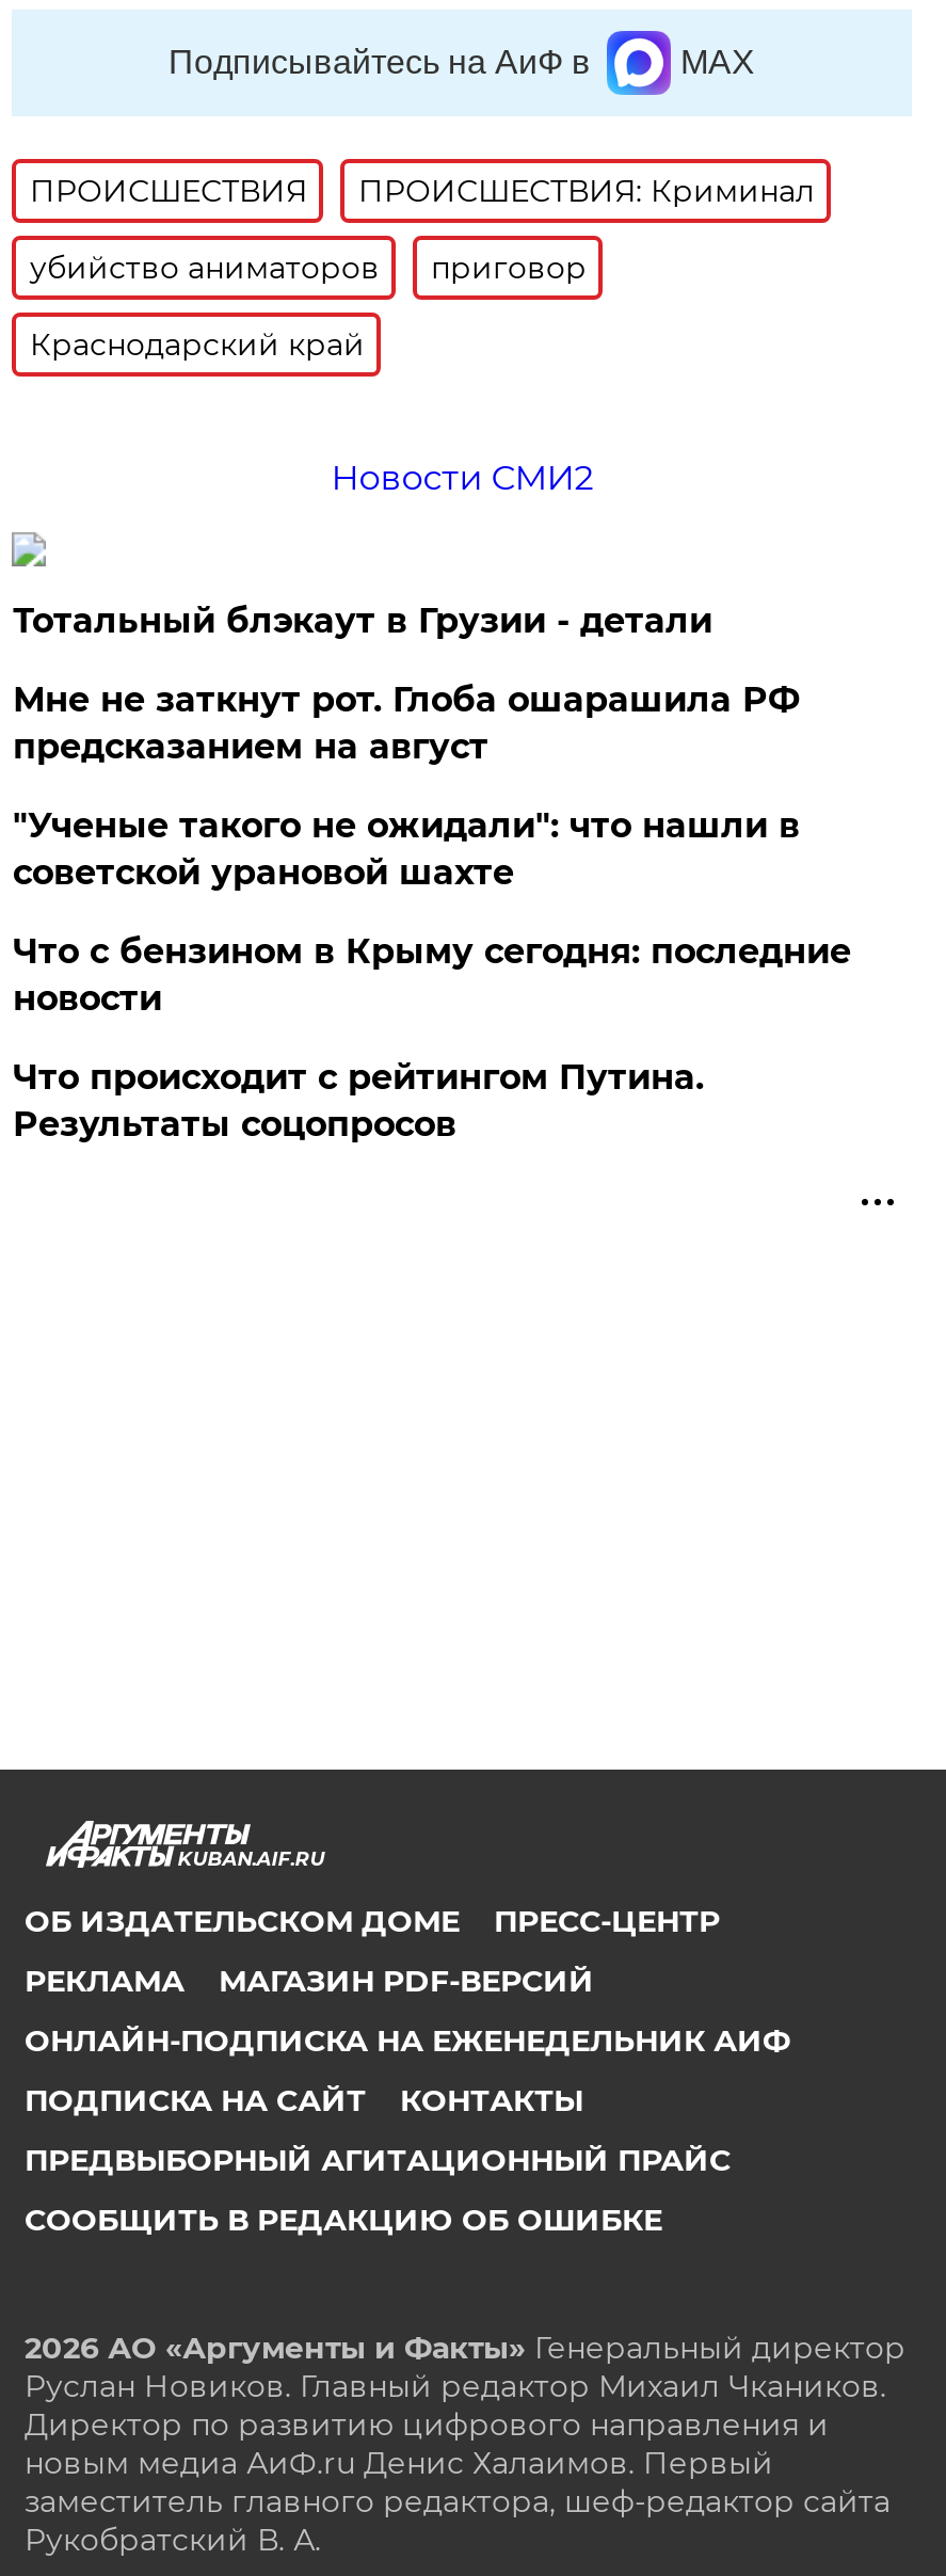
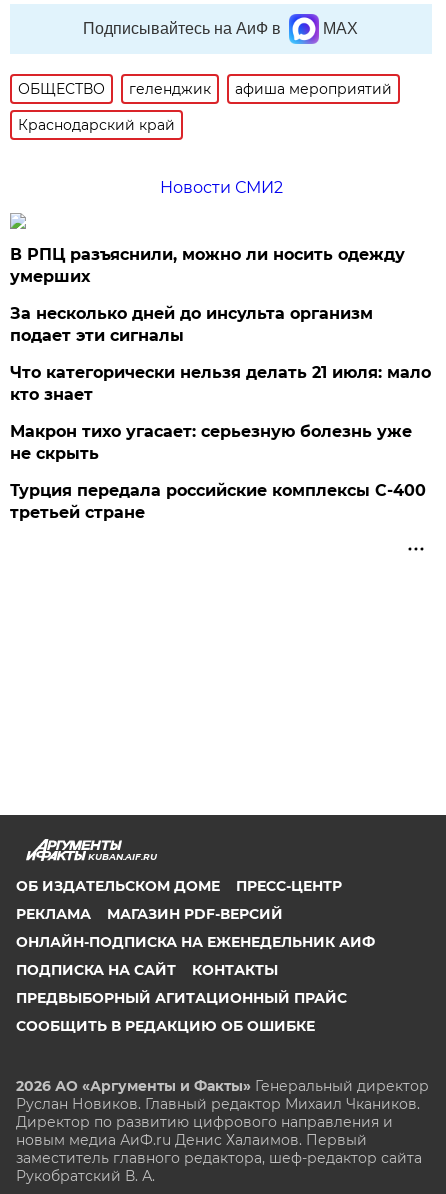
[30,172,815,287] ПРОИСШЕСТВИЯ | ПРОИСШЕСТВИЯ: Криминал | убийство аниматоров | приговор -> [18,80,392,98] ОБЩЕСТВО | геленджик | афиша мероприятий
moved [30,325,593,498] -> [18,116,283,197]: Краснодарский край | Новости СМИ2
[13,601,712,641] Тотальный блэкаут в Грузии - детали -> [10,245,405,286] В РПЦ разъяснили, можно ли носить одежду | умерших
[13,679,800,767] Мне не заткнут рот. Глоба ошарашила РФ | предсказанием на август -> [10,304,373,345] За несколько дней до инсульта организм | подает эти сигналы
[13,805,800,893] "Ученые такого не ожидали": что нашли в | советской урановой шахте -> [10,363,431,404] Что категорически нельзя делать 21 июля: мало | кто знает
[13,931,851,1019] Что с бензином в Крыму сегодня: последние | новости -> [10,422,412,463] Макрон тихо угасает: серьезную болезнь уже | не скрыть
[13,1057,704,1145] Что происходит с рейтингом Путина. | Результаты соцопросов -> [10,481,426,522] Турция передала российские комплексы С-400 | третьей стране

